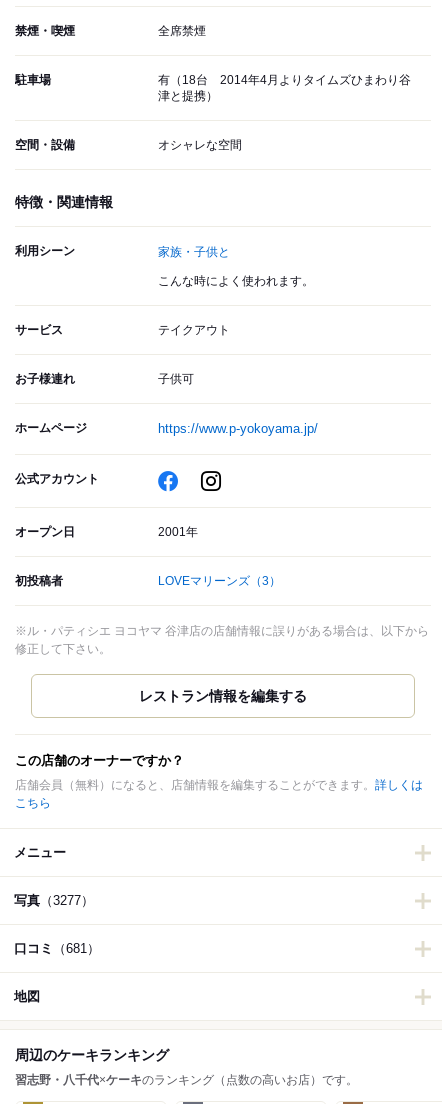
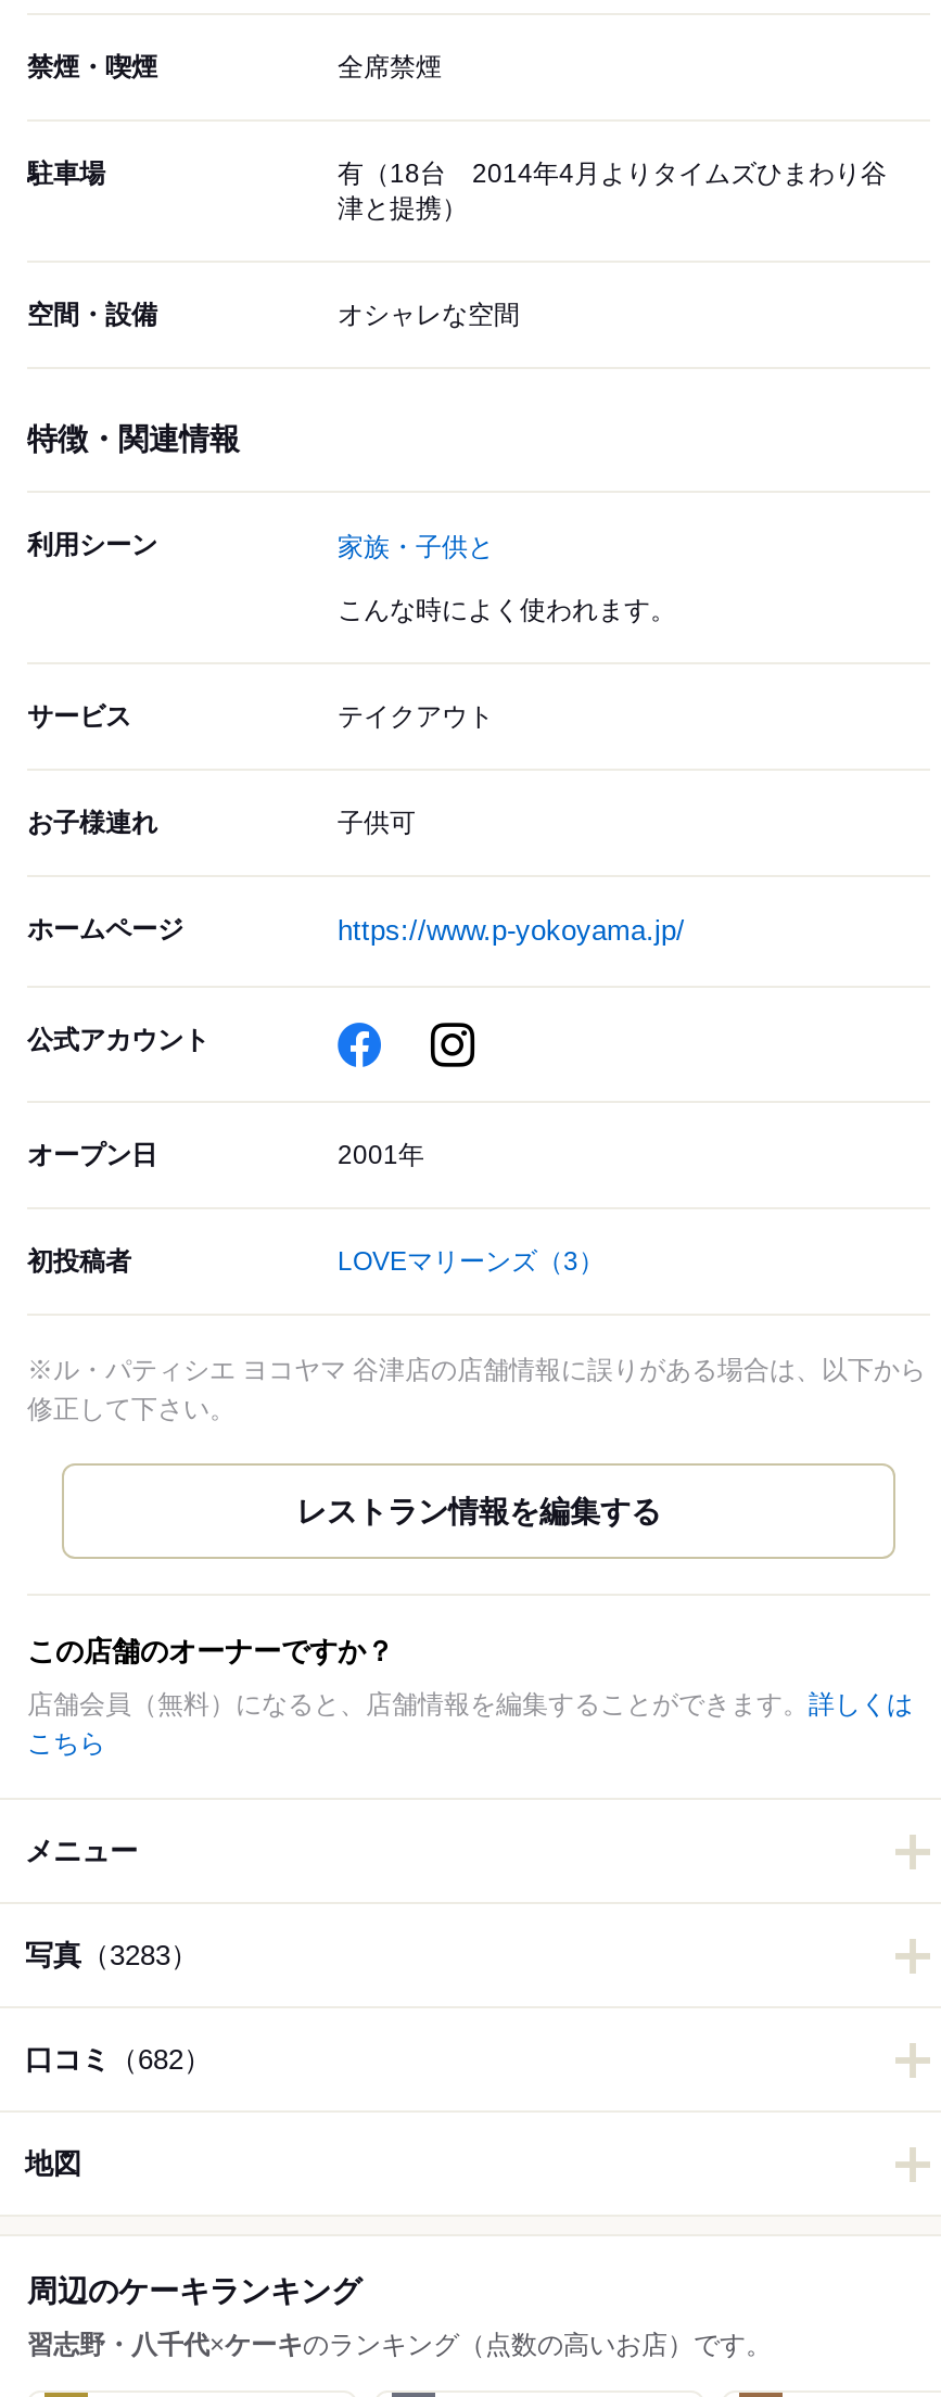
[14,893,94,908] 写真（3277） -> [25,1940,199,1972] 写真（3283）
[14,941,100,956] 口コミ（681） -> [25,2044,212,2076] 口コミ（682）

